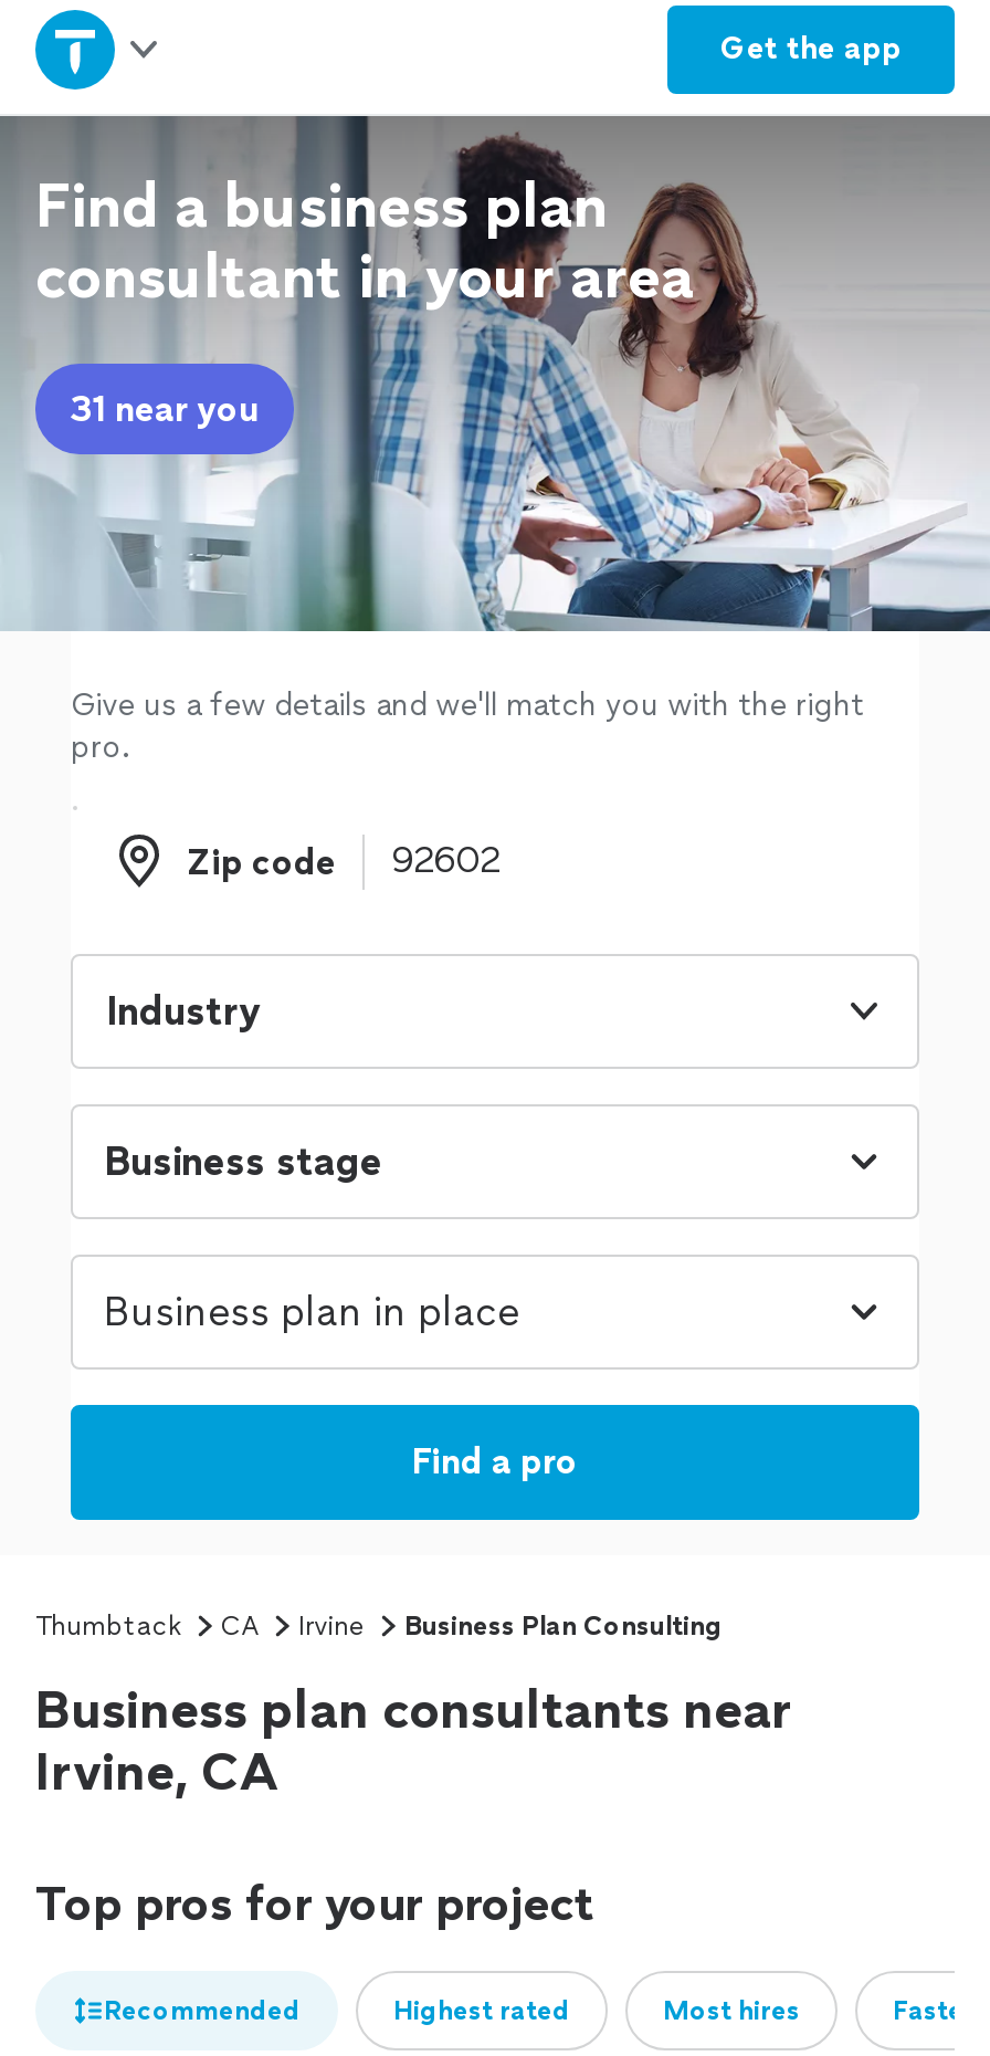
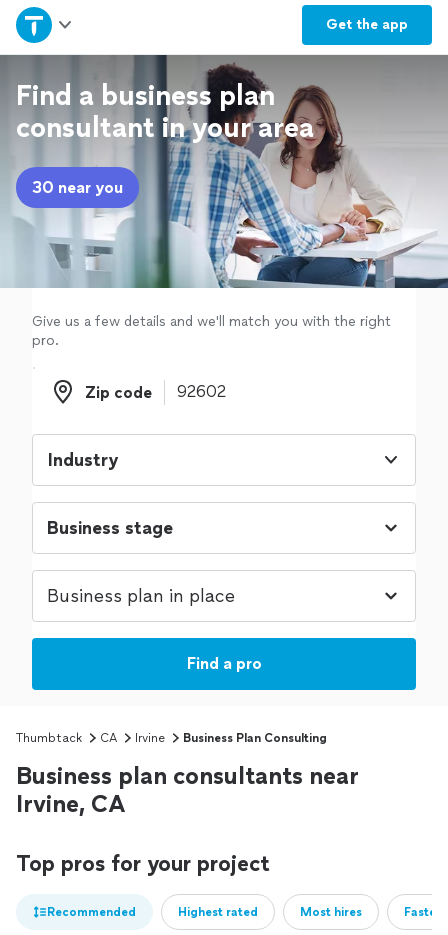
[71,388,259,430] 31 near you -> [32,178,123,197] 30 near you

